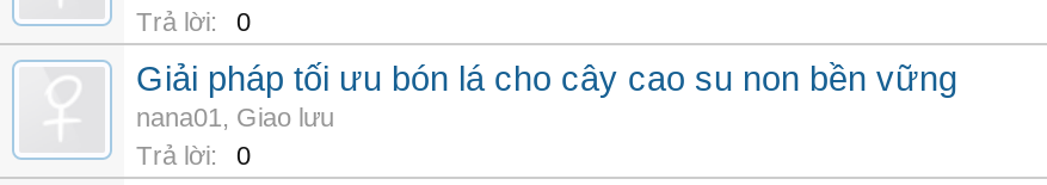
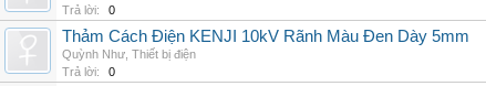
[136,60,957,131] Giải pháp tối ưu bón lá cho cây cao su non bền vững | nana01, Giao lưu -> [62,28,469,61] Thảm Cách Điện KENJI 10kV Rãnh Màu Đen Dày 5mm | Quỳnh Như, Thiết bị điện

